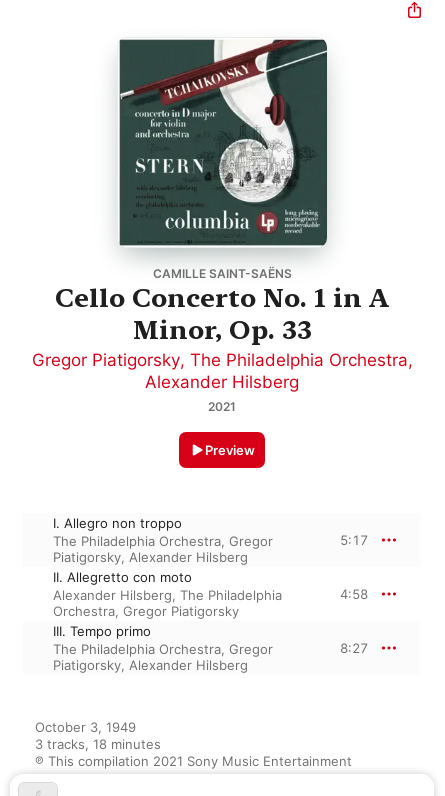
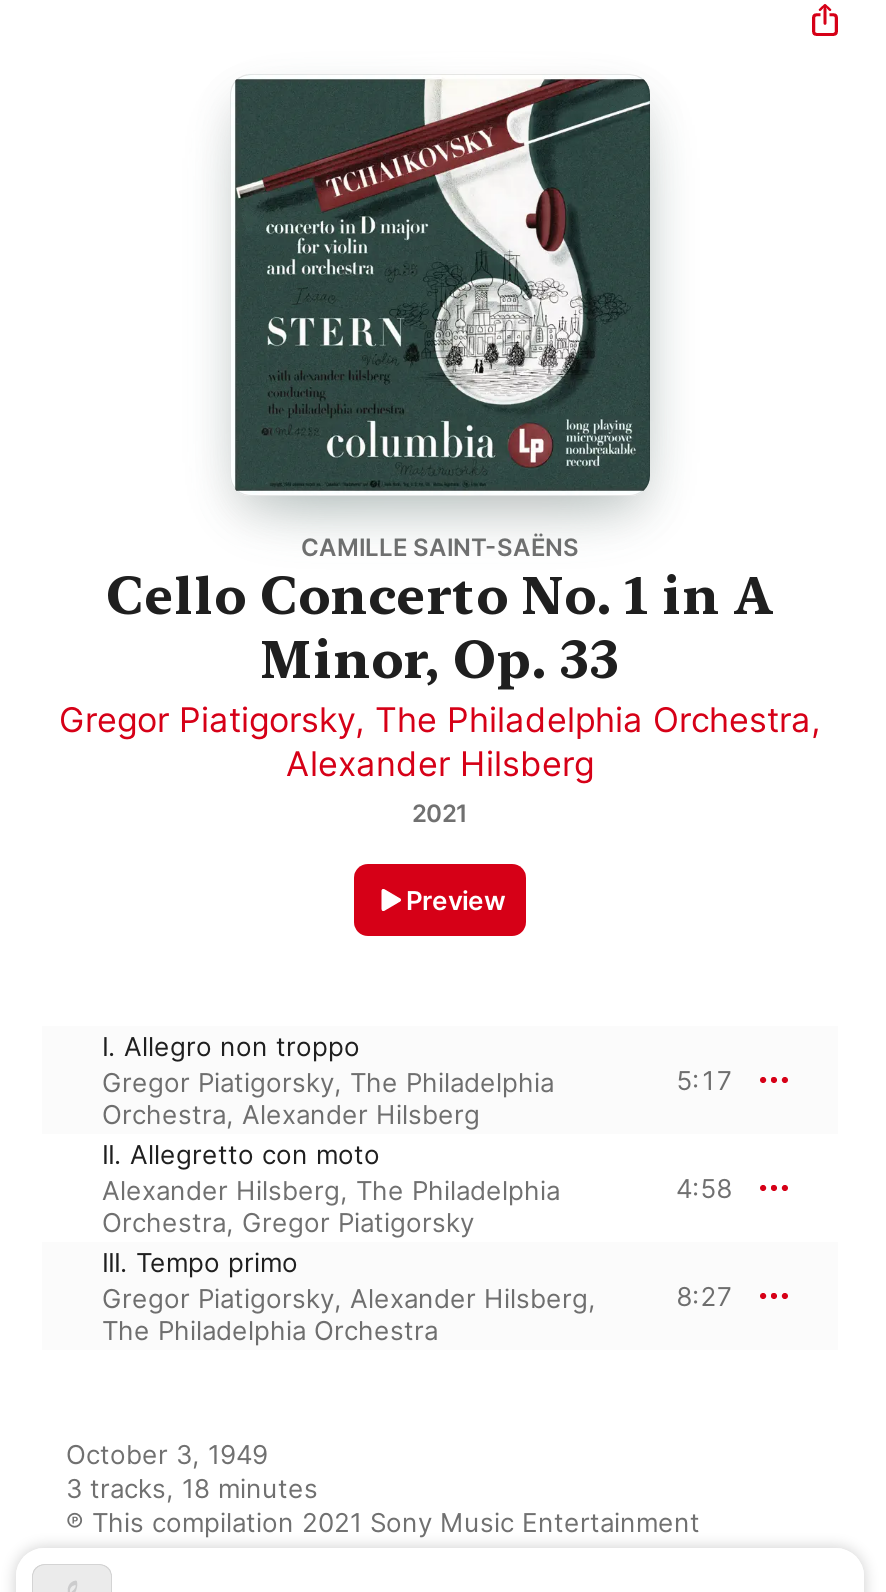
[53,533,273,565] The Philadelphia Orchestra, Gregor | Piatigorsky, Alexander Hilsberg -> [102,1066,554,1130] Gregor Piatigorsky, The Philadelphia | Orchestra, Alexander Hilsberg
[53,641,273,673] The Philadelphia Orchestra, Gregor | Piatigorsky, Alexander Hilsberg -> [102,1282,596,1346] Gregor Piatigorsky, Alexander Hilsberg, | The Philadelphia Orchestra

